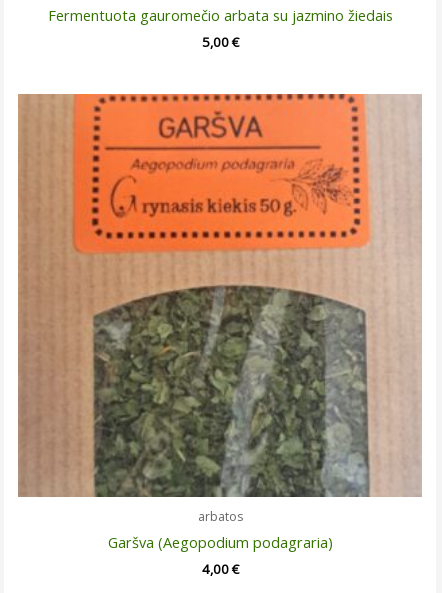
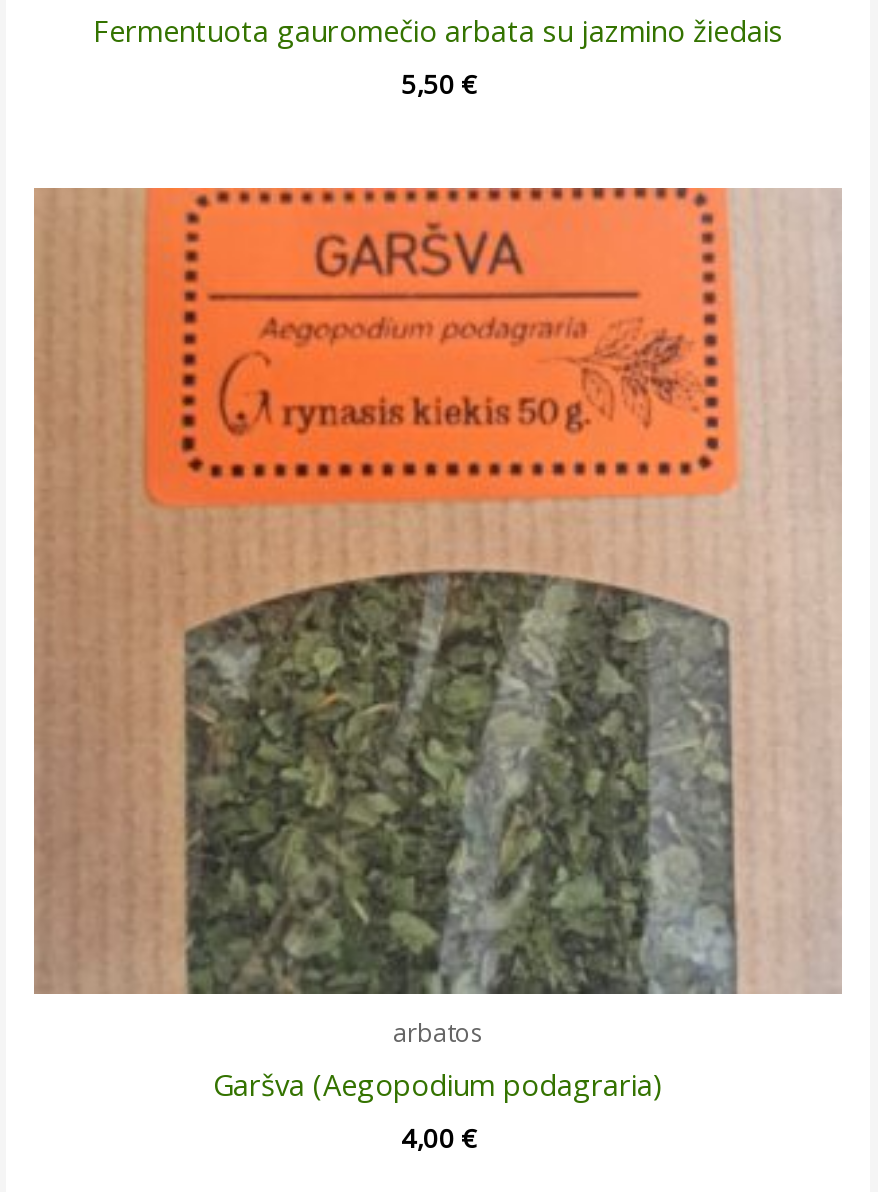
[201,33,238,51] 5,00 € -> [401,66,475,102] 5,50 €

